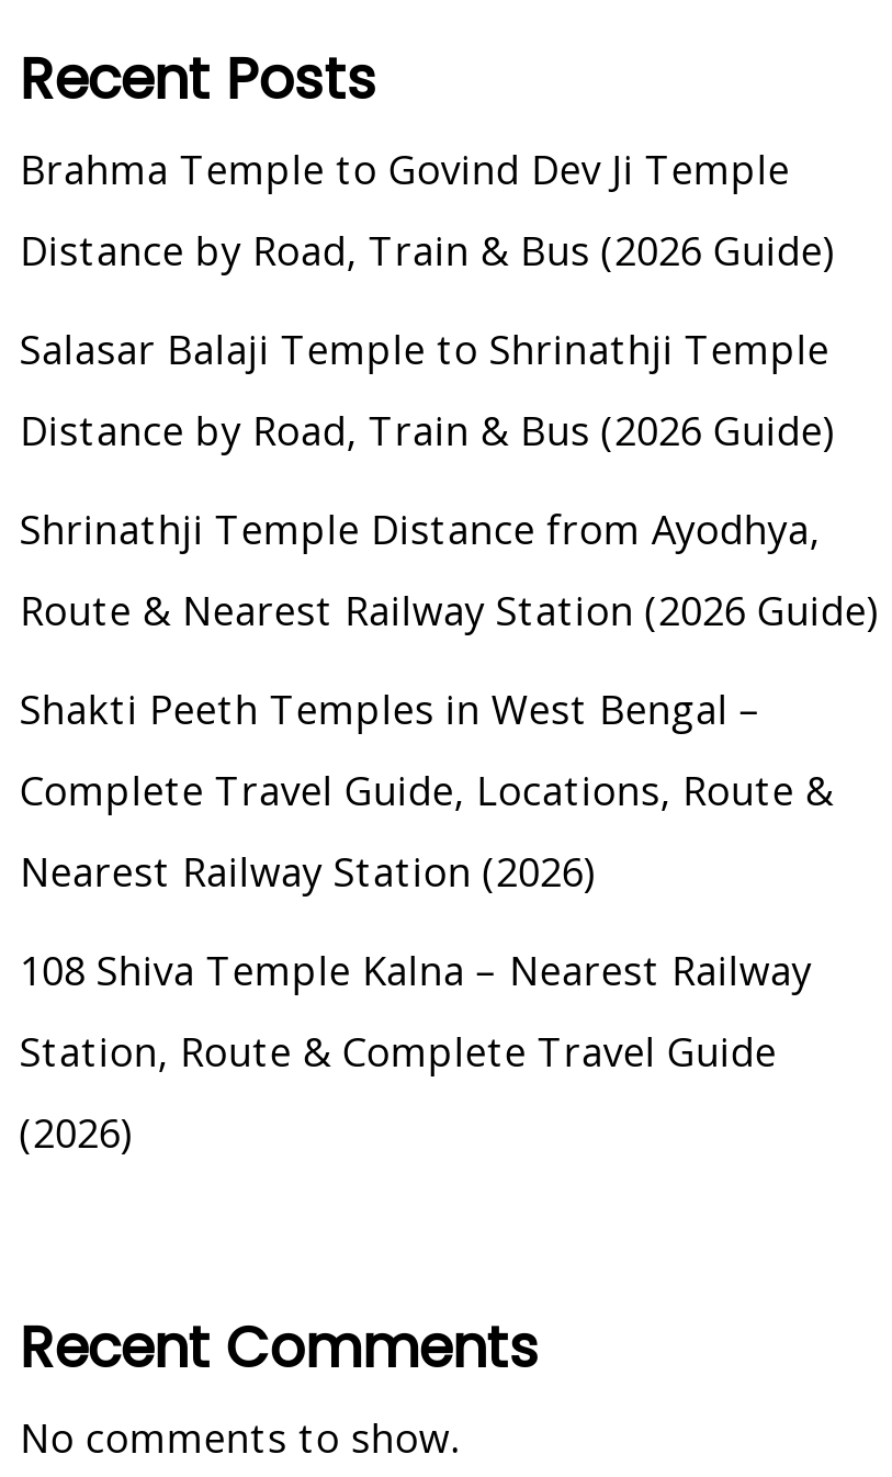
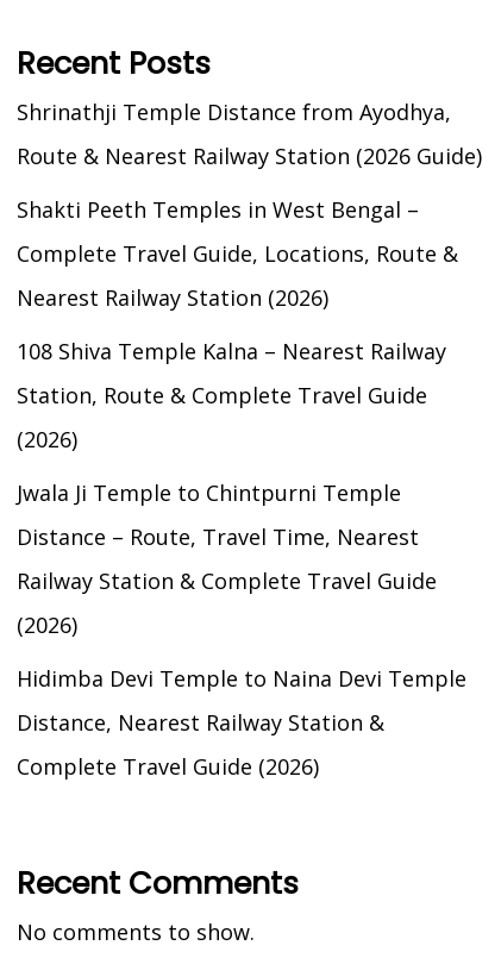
[20,141,834,455] Brahma Temple to Govind Dev Ji Temple | Distance by Road, Train & Bus (2026 Guide) | Salasar Balaji Temple to Shrinathji Temple | Distance by Road, Train & Bus (2026 Guide) -> none
moved [20,501,878,1157] -> [17,97,482,453]: Shrinathji Temple Distance from Ayodhya, | Route & Nearest Railway Station (2026 Guide) | Shakti Peeth Temples in West Bengal – | Complete Travel Guide, Locations, Route & | Nearest Railway Station (2026) | 108 Shiva Temple Kalna – Nearest Railway | Station, Route & Complete Travel Guide | (2026)
none -> [17,478,466,781] Jwala Ji Temple to Chintpurni Temple | Distance – Route, Travel Time, Nearest | Railway Station & Complete Travel Guide | (2026) | Hidimba Devi Temple to Naina Devi Temple | Distance, Nearest Railway Station & | Complete Travel Guide (2026)

